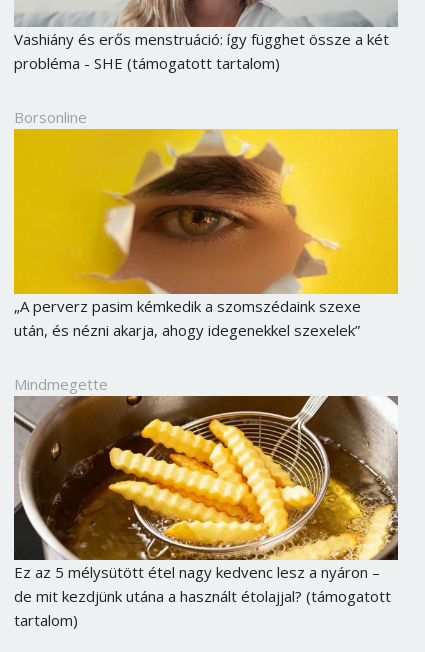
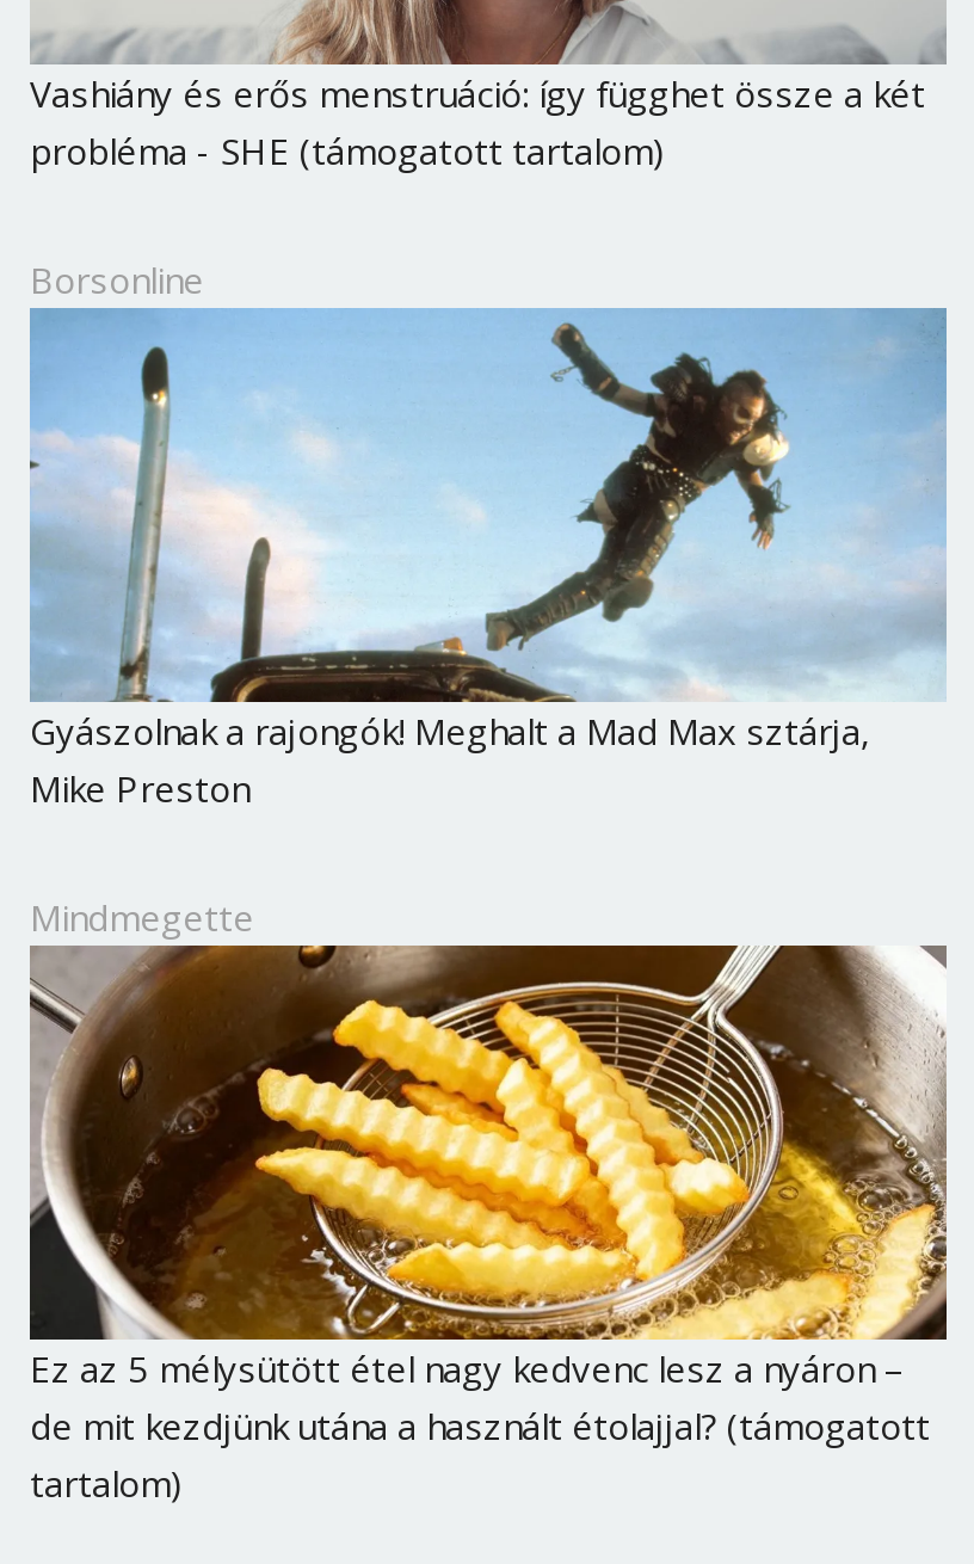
[13,128,399,340] [image] | „A perverz pasim kémkedik a szomszédaink szexe | után, és nézni akarja, ahogy idegenekkel szexelek” -> [27,306,949,812] [image] | Gyászolnak a rajongók! Meghalt a Mad Max sztárja, | Mike Preston

